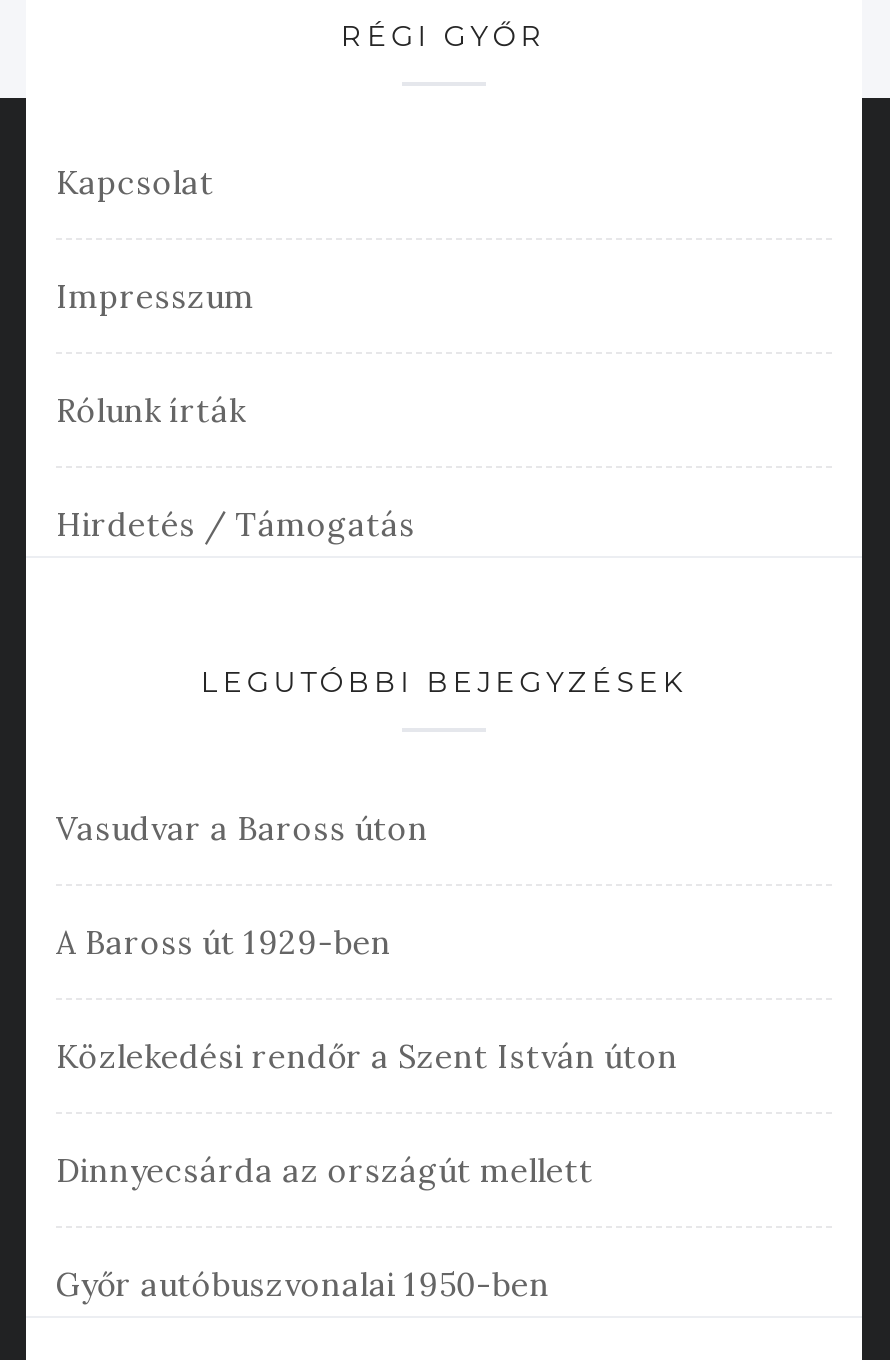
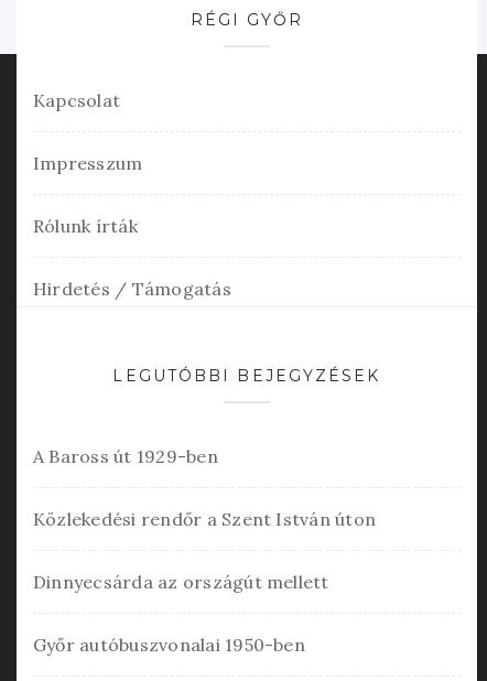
[56,807,429,847] Vasudvar a Baross úton -> none

